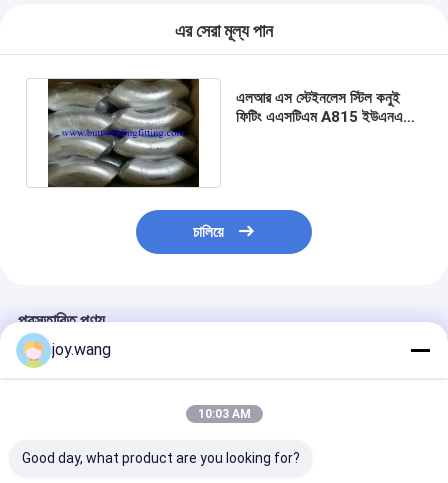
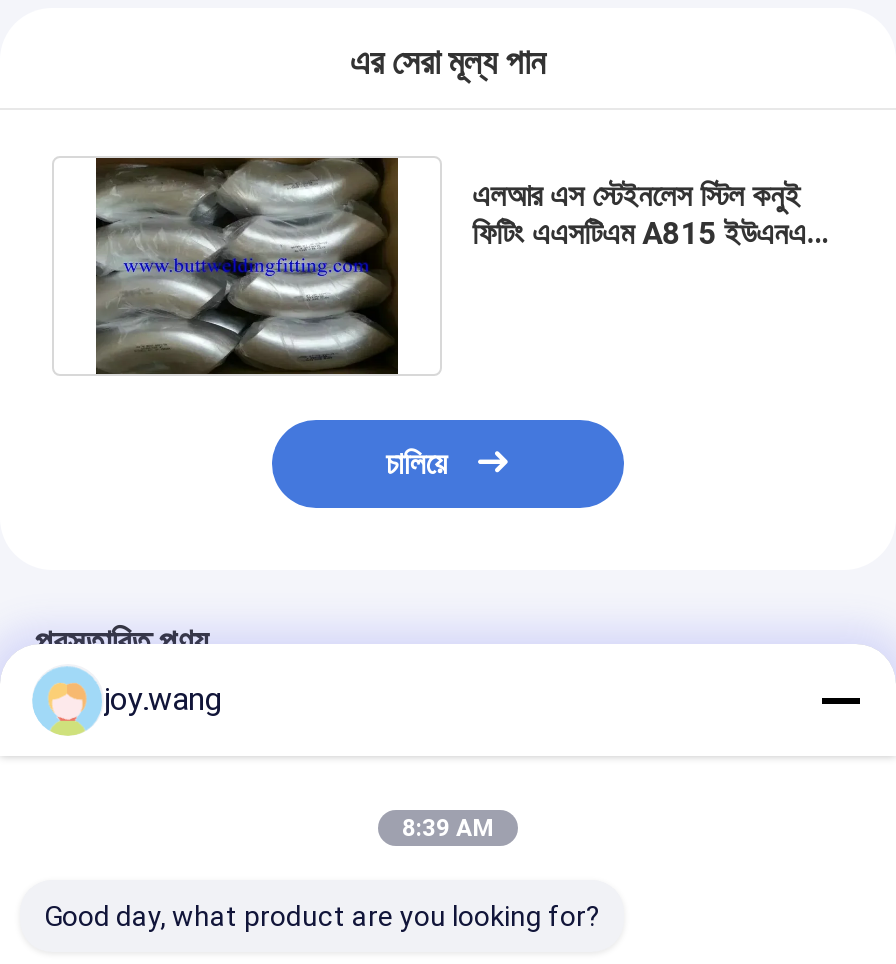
[197,407,250,421] 10:03 AM -> [402,814,494,842] 8:39 AM

